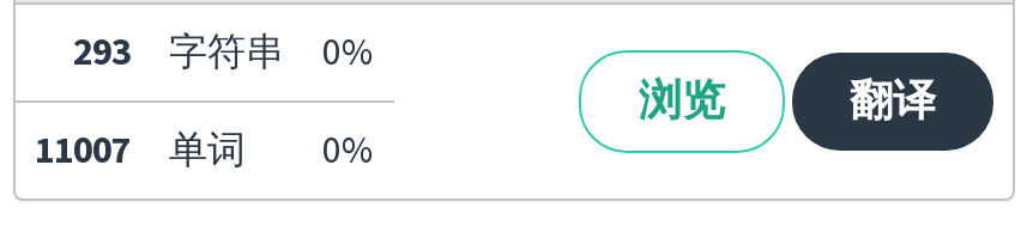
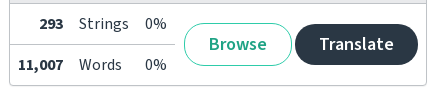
[169,26,284,79] 字符串 -> [79,13,129,35] Strings
[35,72,936,177] 浏览 | 翻译 | 11007 | 单词 -> [18,32,394,76] Browse | Translate | 11,007 | Words

